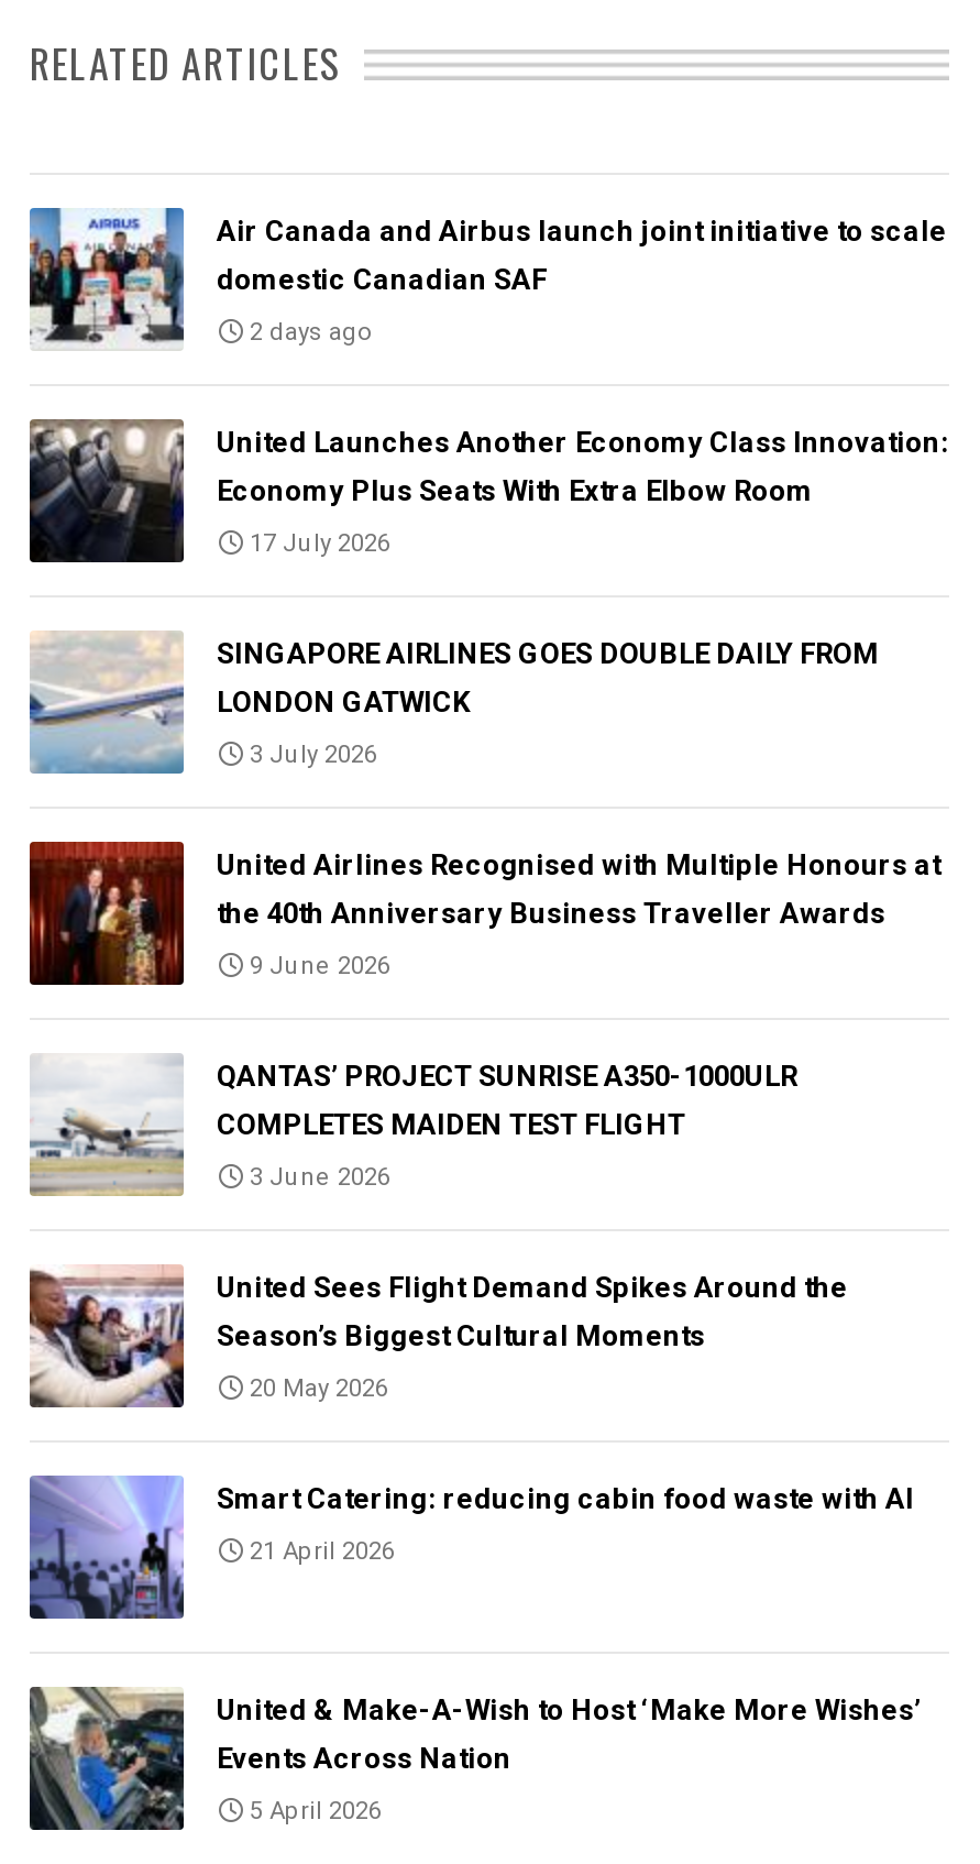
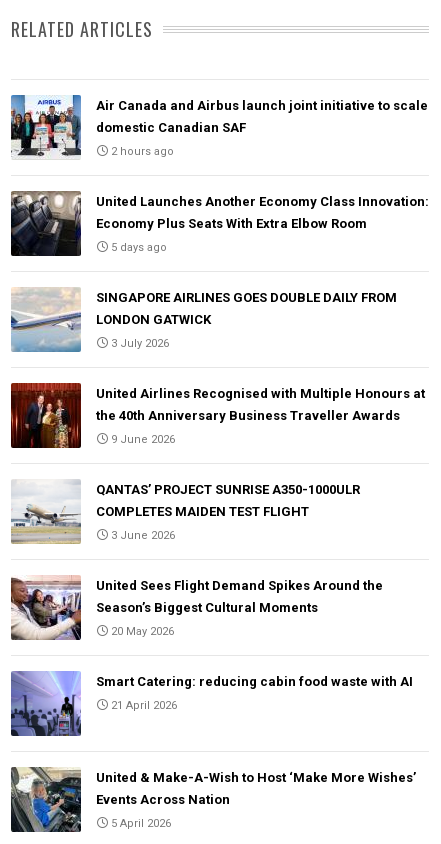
[243,317,373,346] 2 days ago -> [108,145,174,158] 2 hours ago
[243,529,390,557] 17 July 2026 -> [108,241,167,254] 5 days ago

